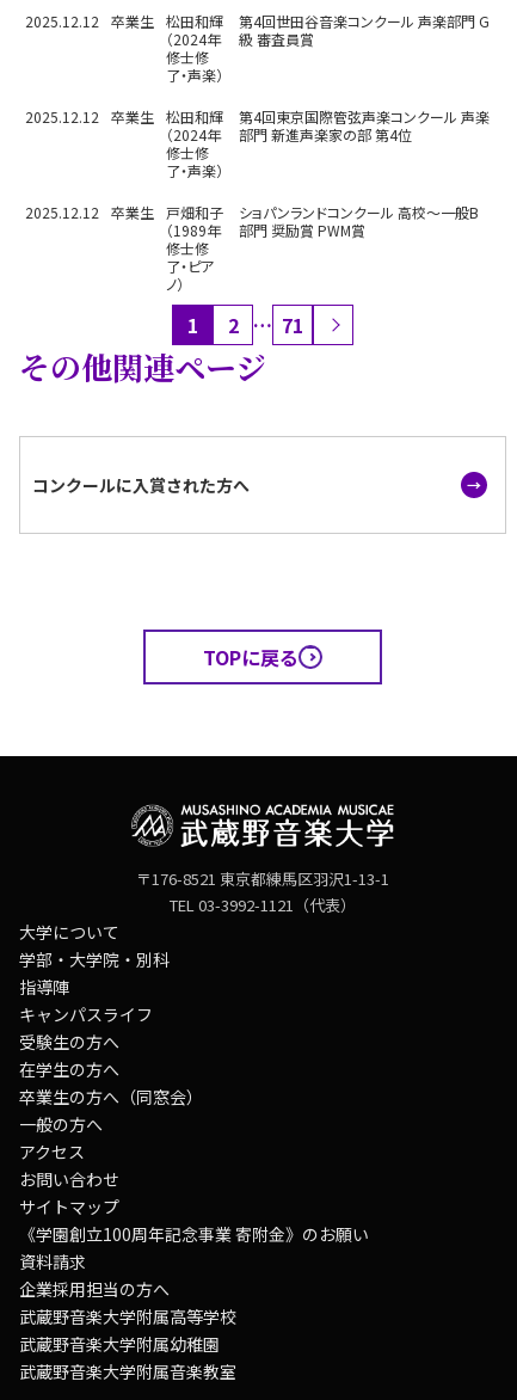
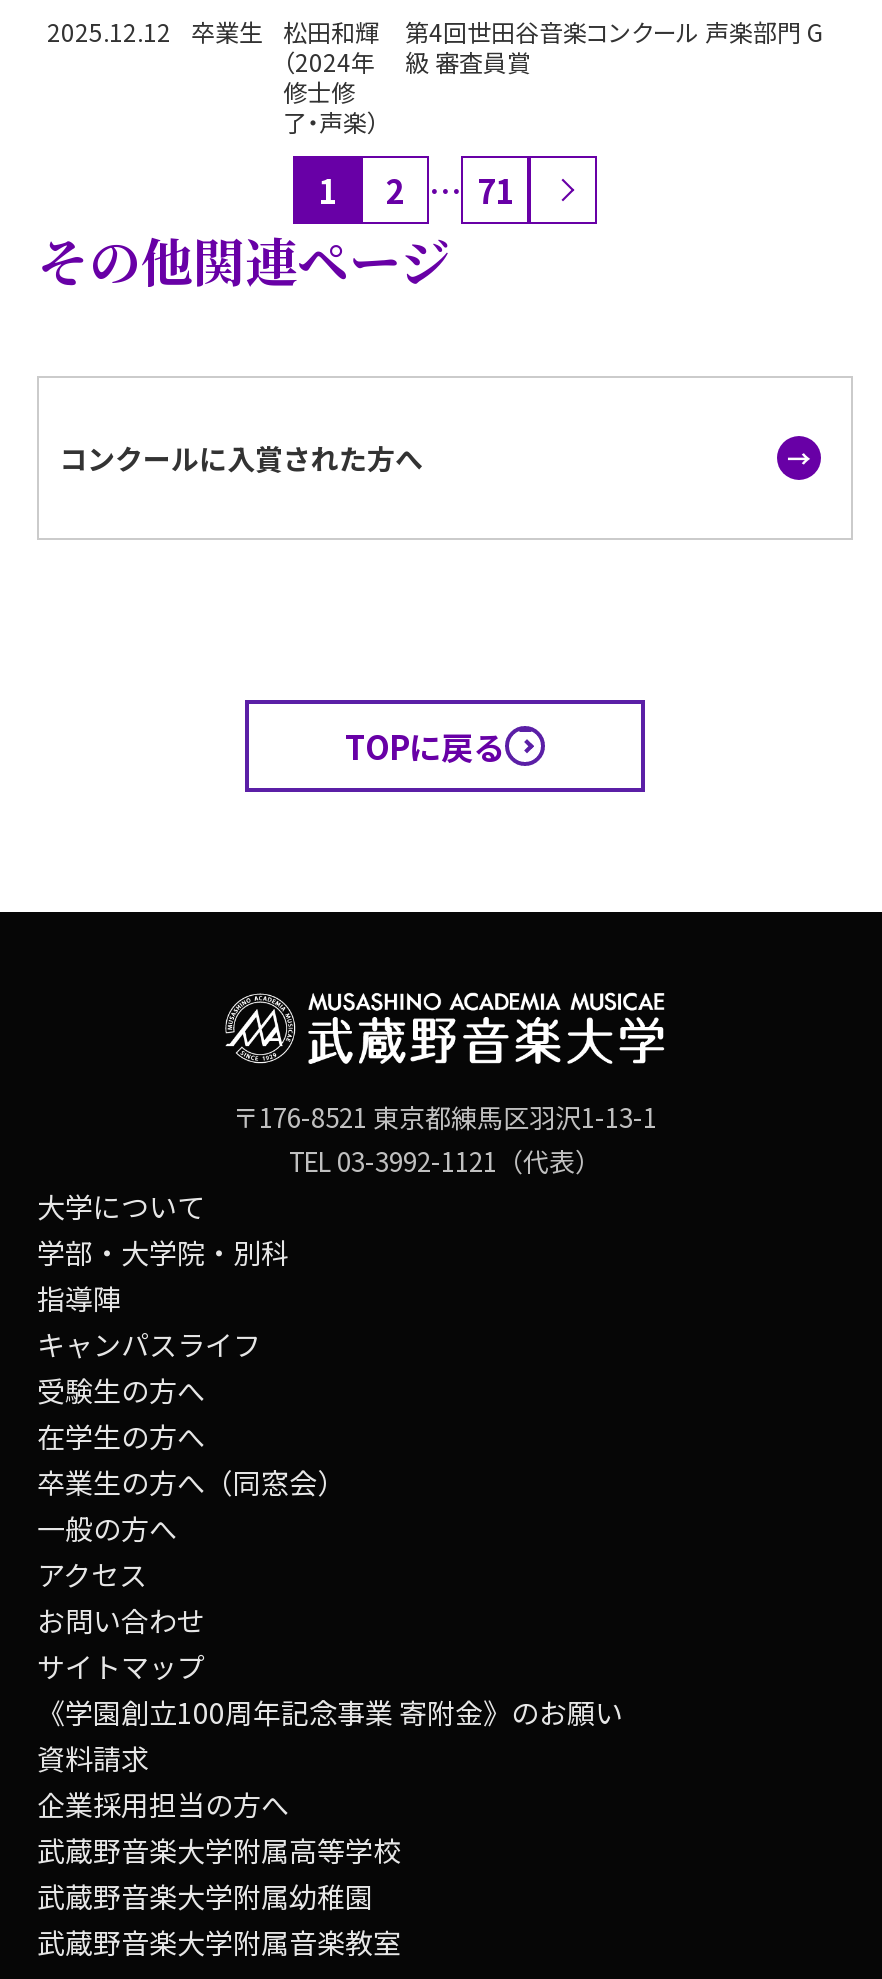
[25,106,223,180] 2025.12.12 卒業生 松田和輝 | （2024年 | 修士修 | 了・声楽） -> none
[239,106,490,145] 第4回東京国際管弦声楽コンクール 声楽 | 部門 新進声楽家の部 第4位 -> none
[25,202,223,294] 2025.12.12 卒業生 戸畑和子 | （1989年 | 修士修 | 了・ピア | ノ） -> none
[239,202,479,240] ショパンランドコンクール 高校～一般B | 部門 奨励賞 PWM賞 -> none

